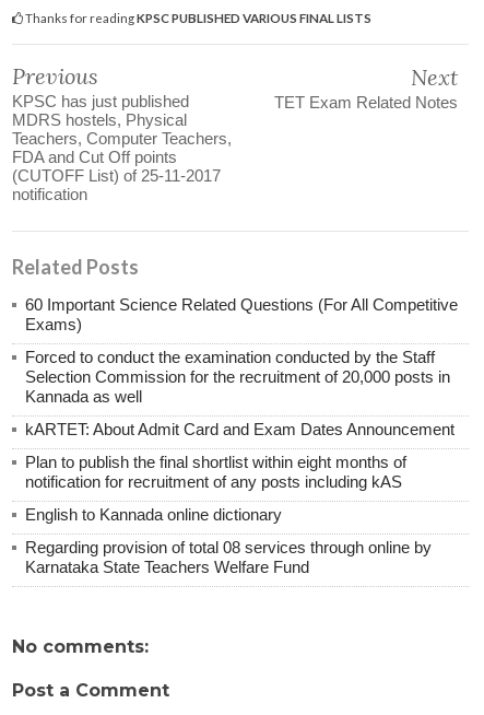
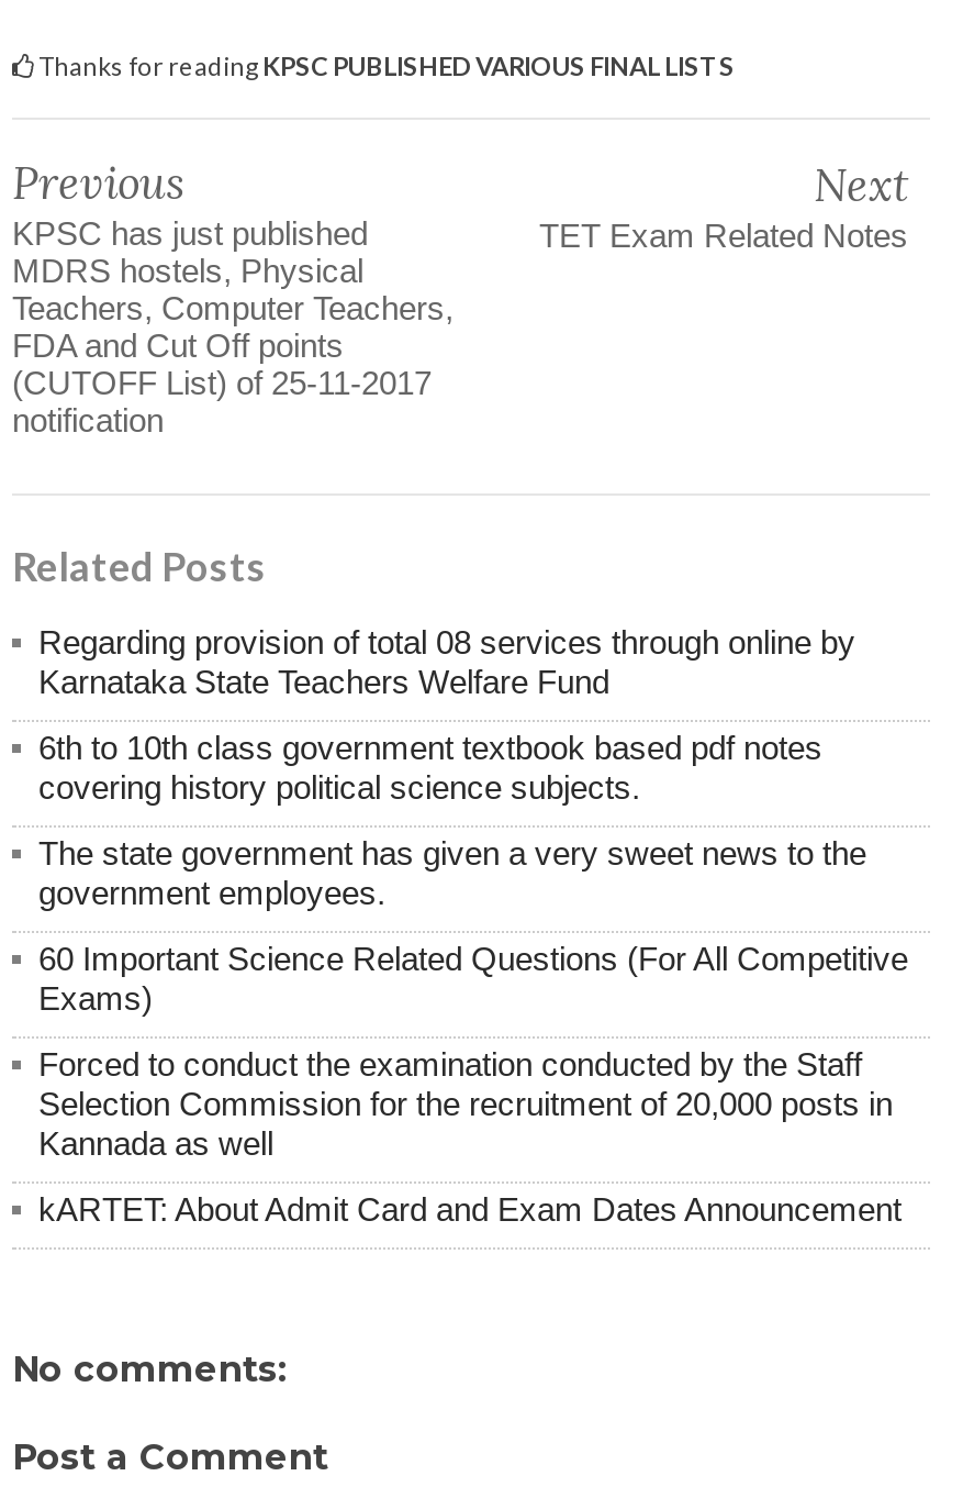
none -> [38,728,866,911] 6th to 10th class government textbook based pdf notes | covering history political science subjects. | The state government has given a very sweet news to the | government employees.
moved [25,295,458,438] -> [38,939,908,1227]: 60 Important Science Related Questions (For All Competitive | Exams) | Forced to conduct the examination conducted by the Staff | Selection Commission for the recruitment of 20,000 posts in | Kannada as well | kARTET: About Admit Card and Exam Dates Announcement
[25,453,406,524] Plan to publish the final shortlist within eight months of | notification for recruitment of any posts including kAS | English to Kannada online dictionary -> none
moved [25,538,432,576] -> [38,623,855,700]: Regarding provision of total 08 services through online by | Karnataka State Teachers Welfare Fund

